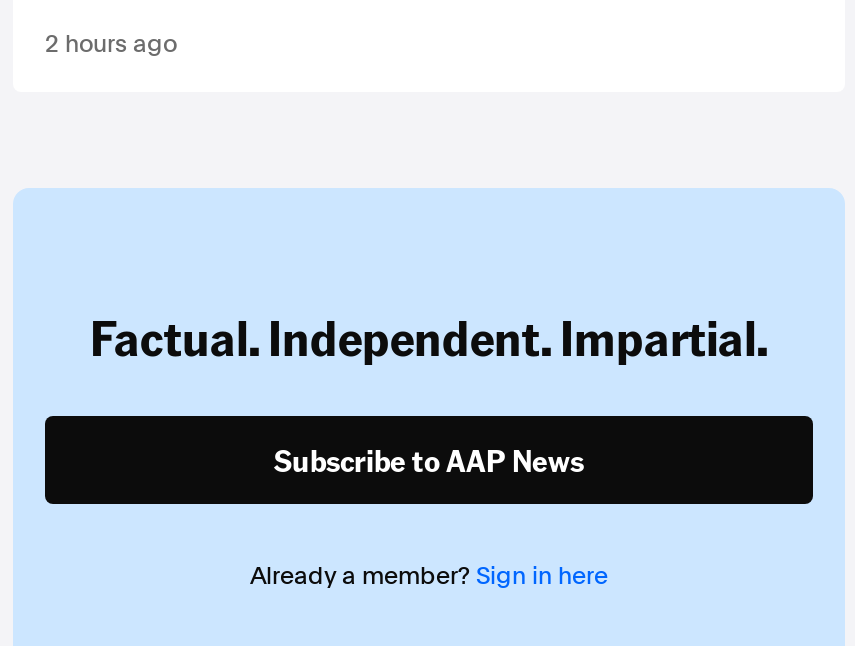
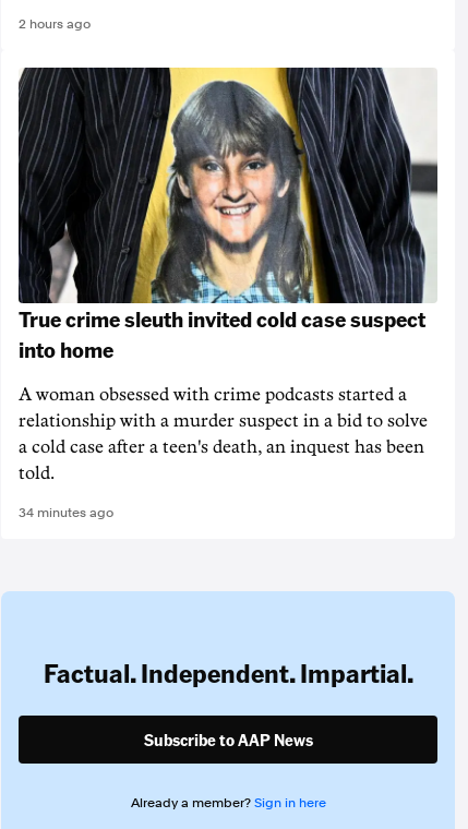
none -> [17,67,439,520] [image] | True crime sleuth invited cold case suspect | into home | A woman obsessed with crime podcasts started a | relationship with a murder suspect in a bid to solve | a cold case after a teen's death, an inquest has been | told. | 34 minutes ago

